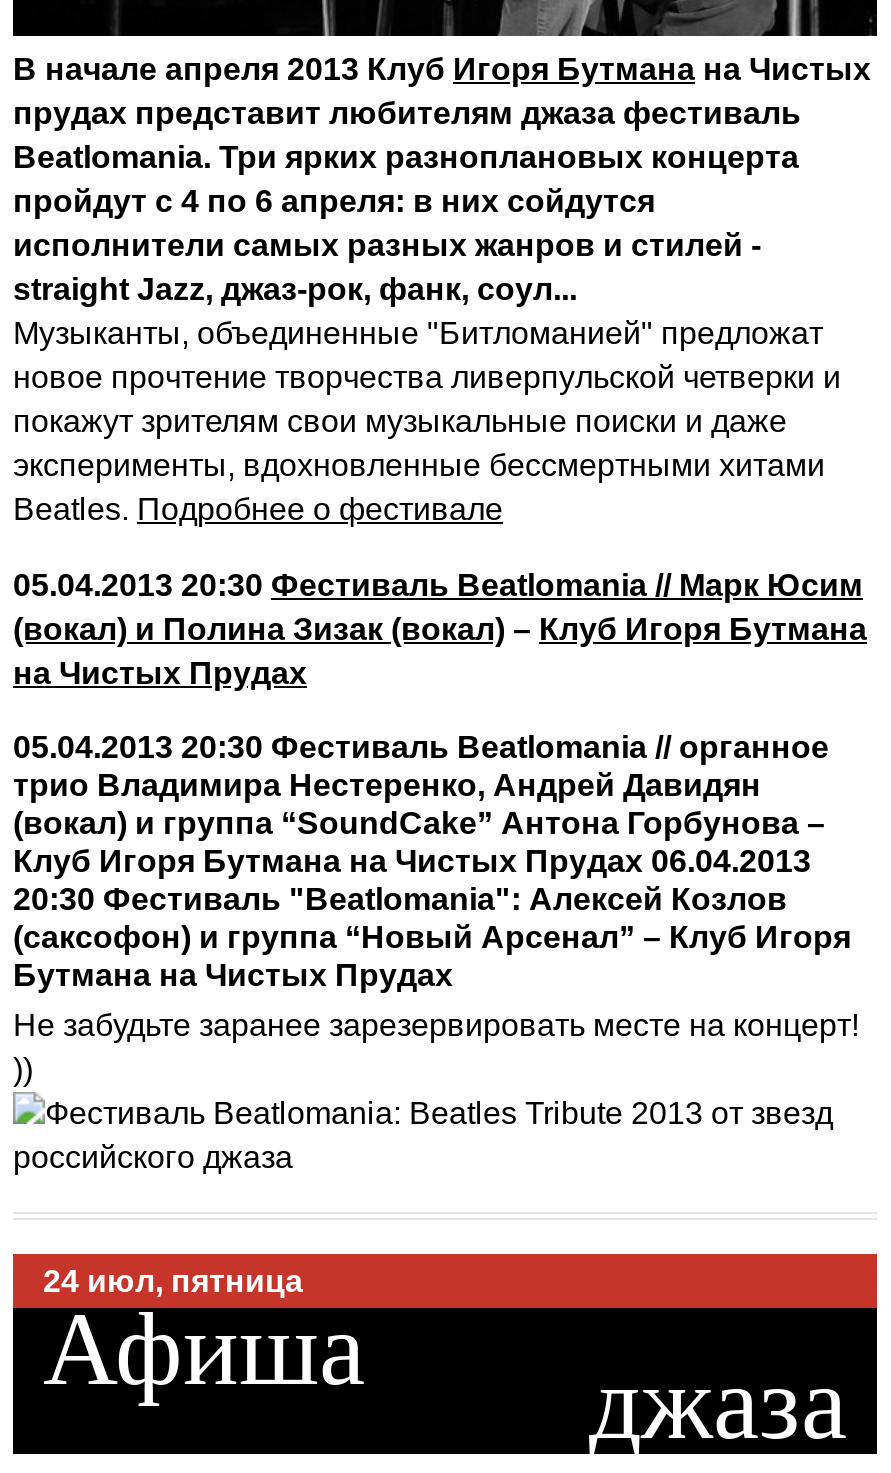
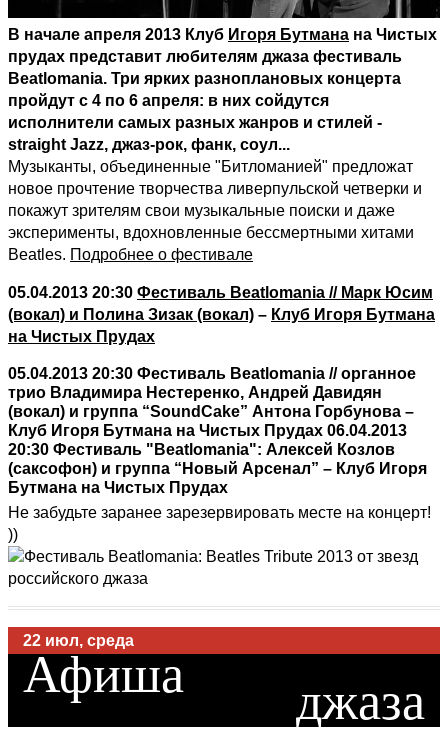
[43,1264,303,1298] 24 июл, пятница -> [23,632,134,649] 22 июл, среда

